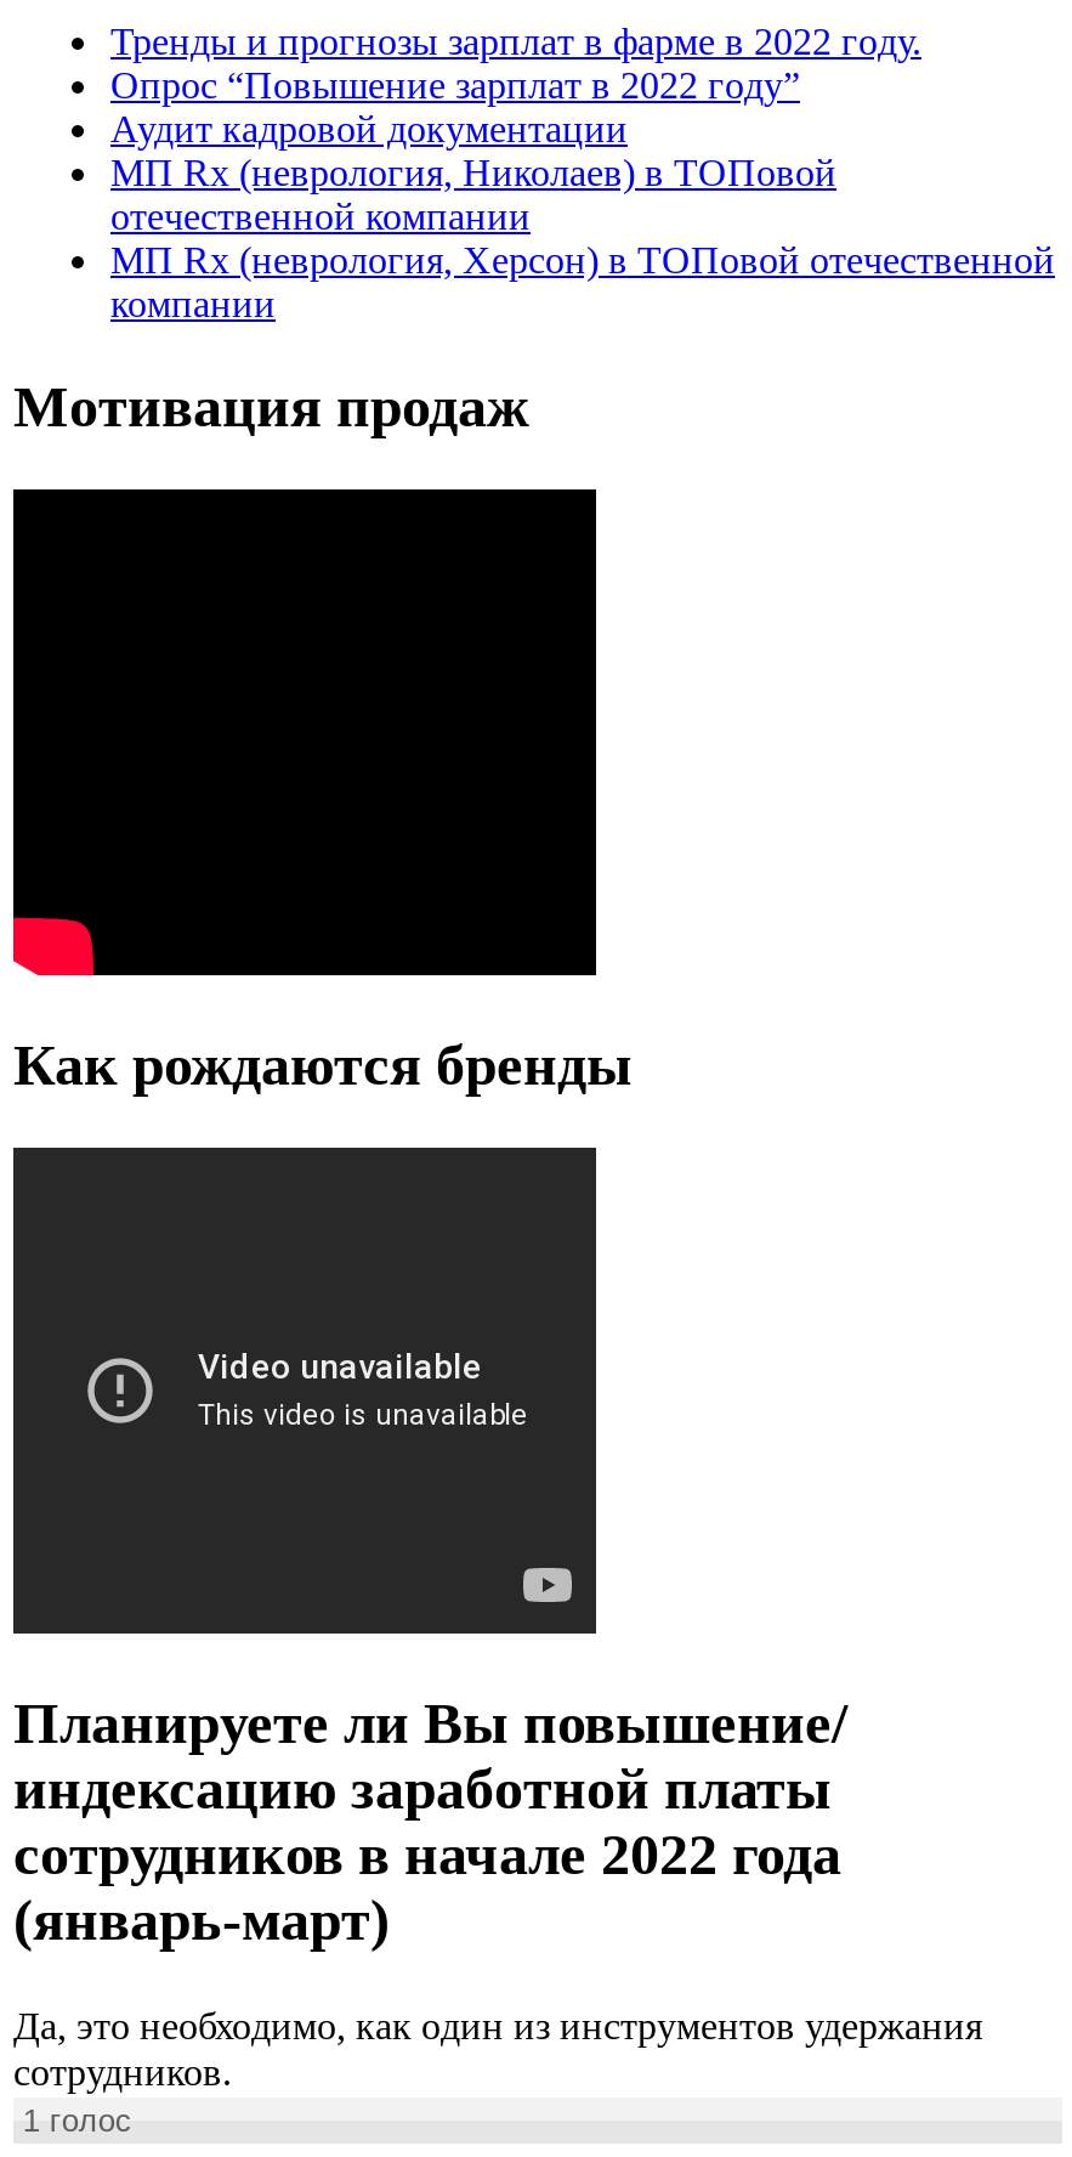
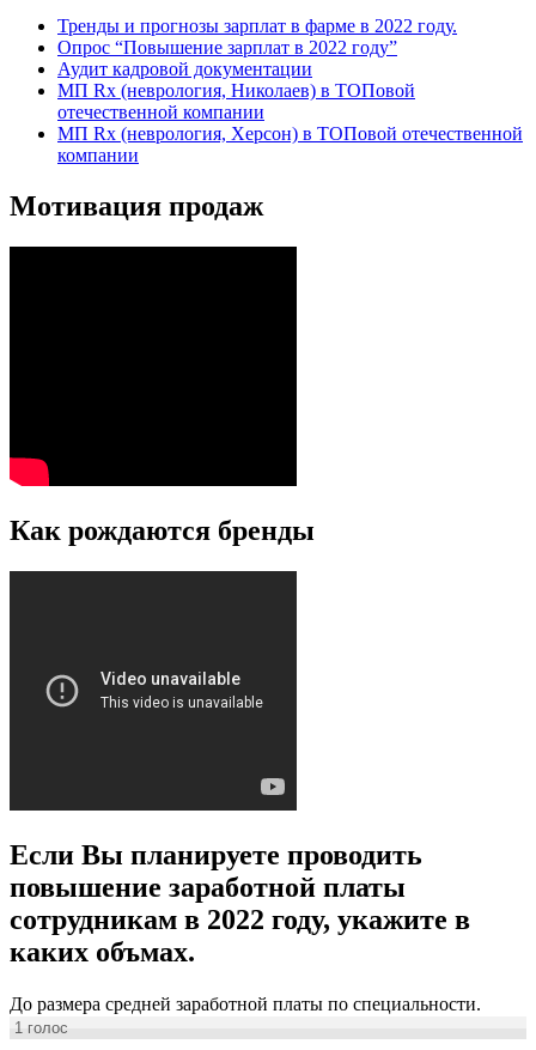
[13,1692,849,1952] Планируете ли Вы повышение/ | индексацию заработной платы | сотрудников в начале 2022 года | (январь-март) -> [10,839,470,967] Если Вы планируете проводить | повышение заработной платы | сотрудникам в 2022 году, укажите в | каких объмах.
[13,2005,982,2092] Да, это необходимо, как один из инструментов удержания | сотрудников. -> [10,993,481,1014] До размера средней заработной платы по специальности.

